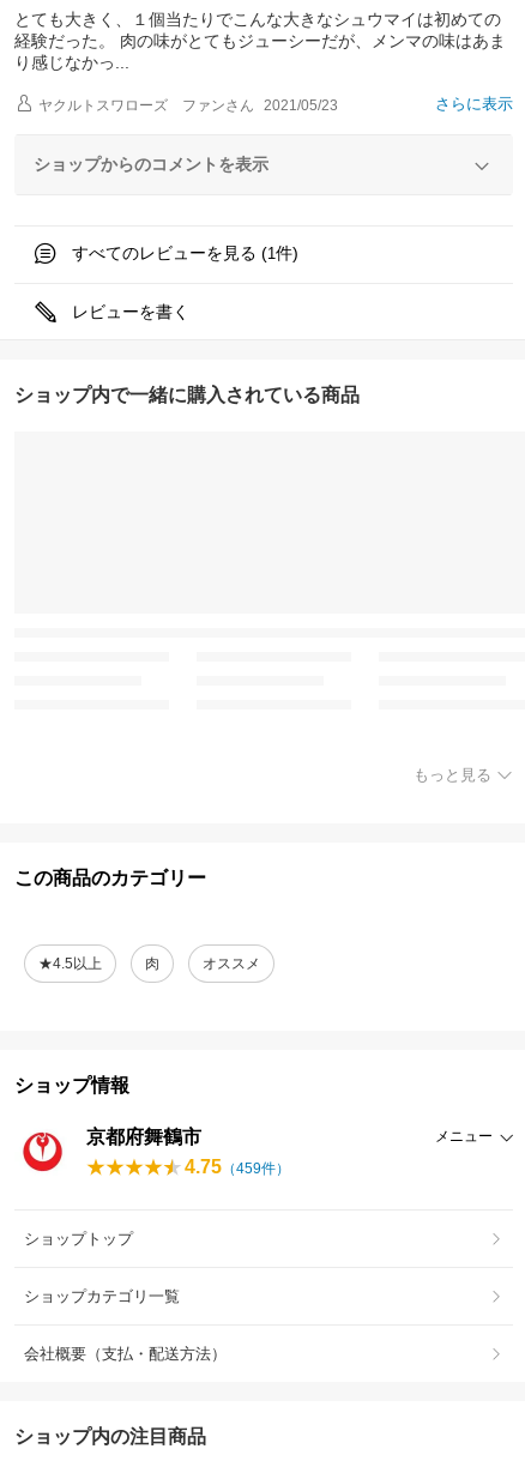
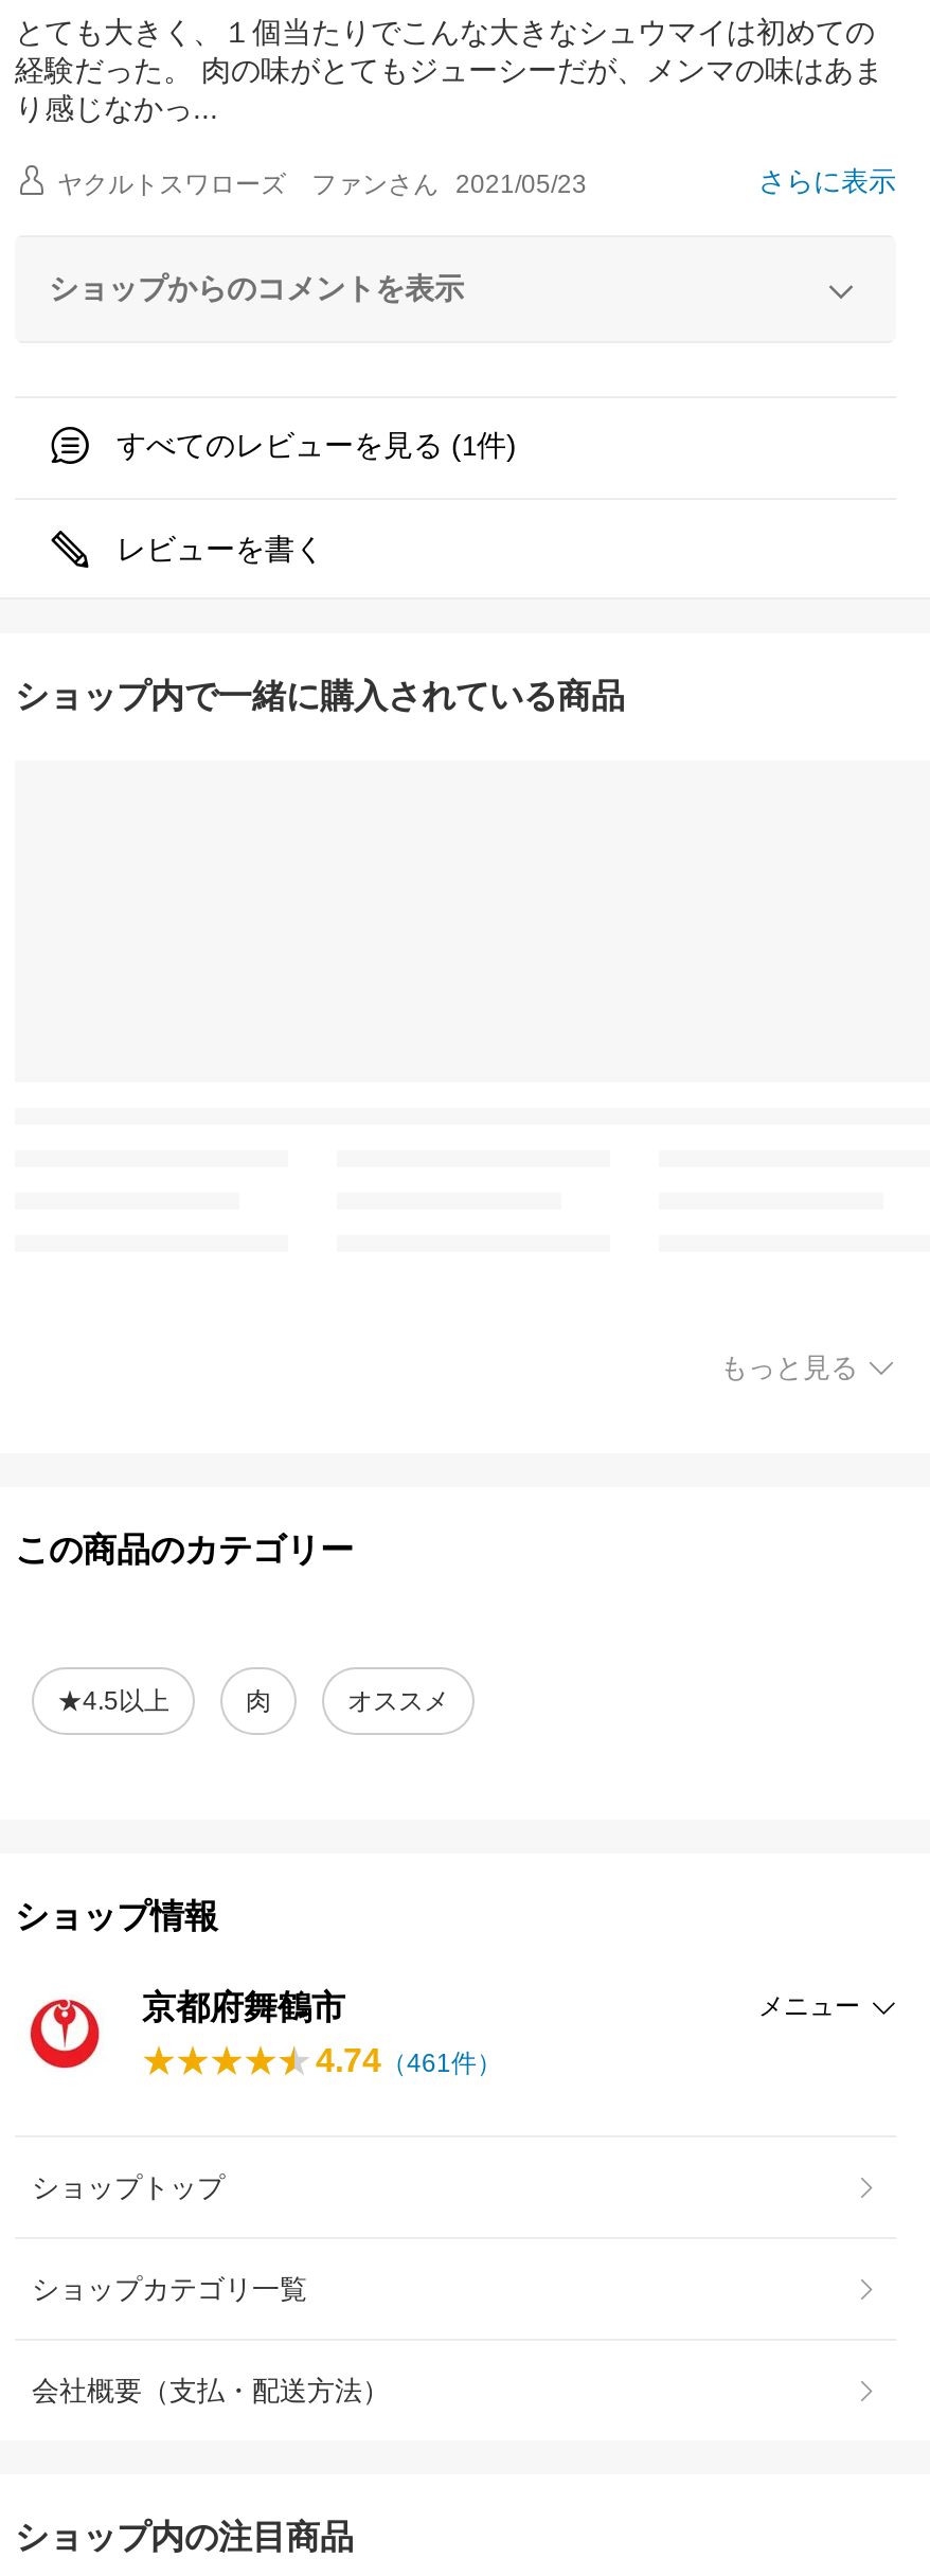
[185,1157,290,1177] 4.75（459件） -> [316,2043,502,2079] 4.74（461件）

